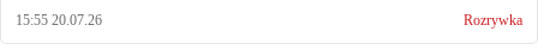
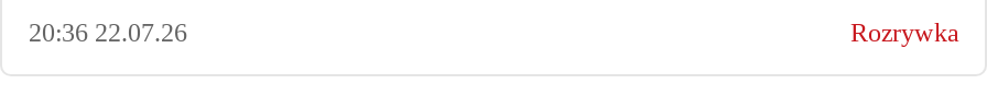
[16,12,102,28] 15:55 20.07.26 -> [29,17,187,47] 20:36 22.07.26

